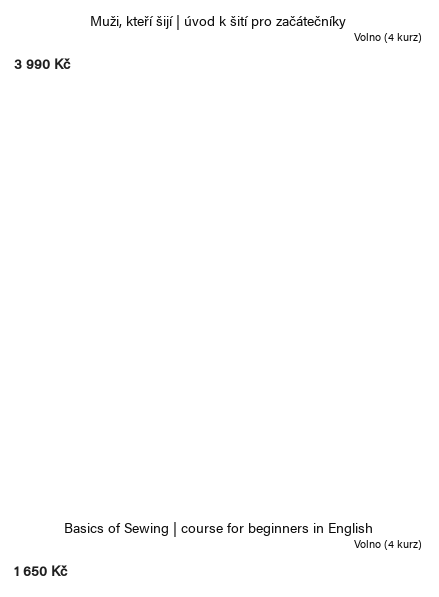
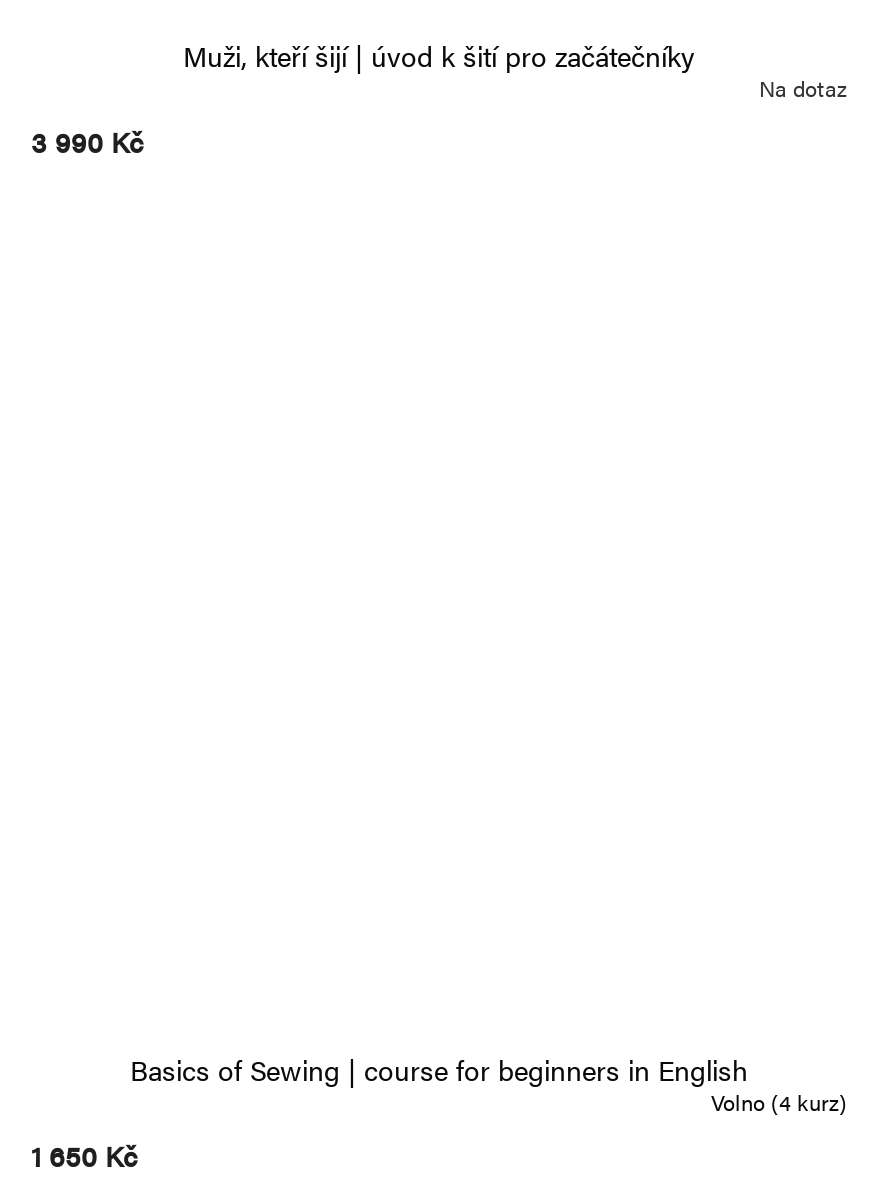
[354,28,422,44] Volno (4 kurz) -> [759,71,847,103] Na dotaz

